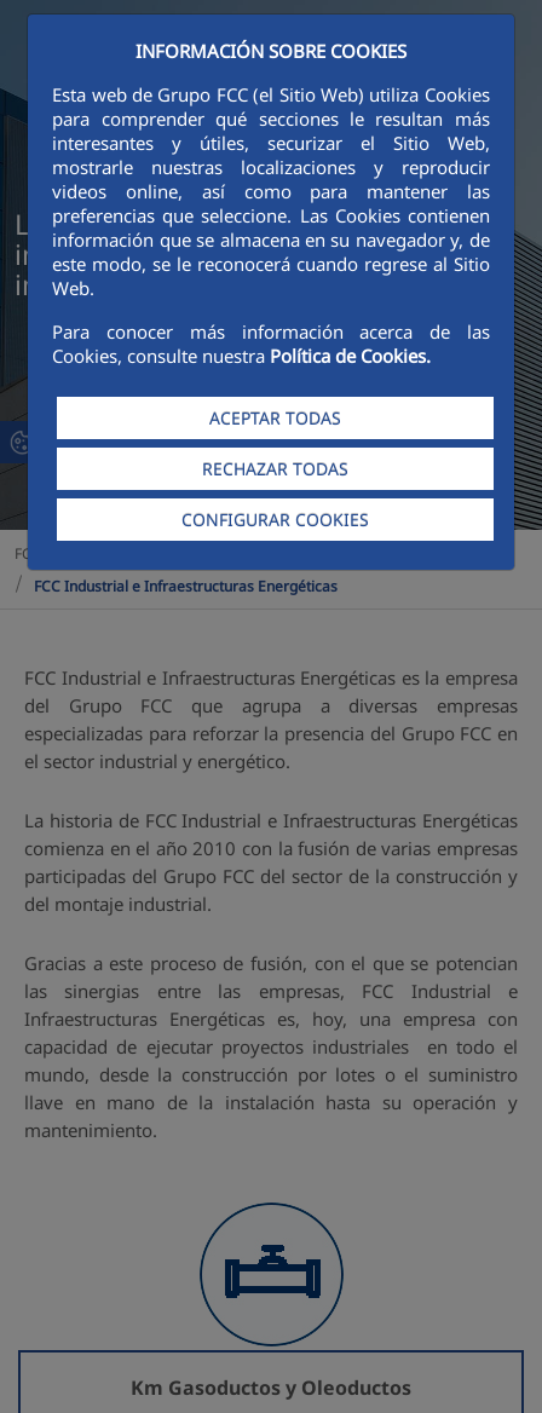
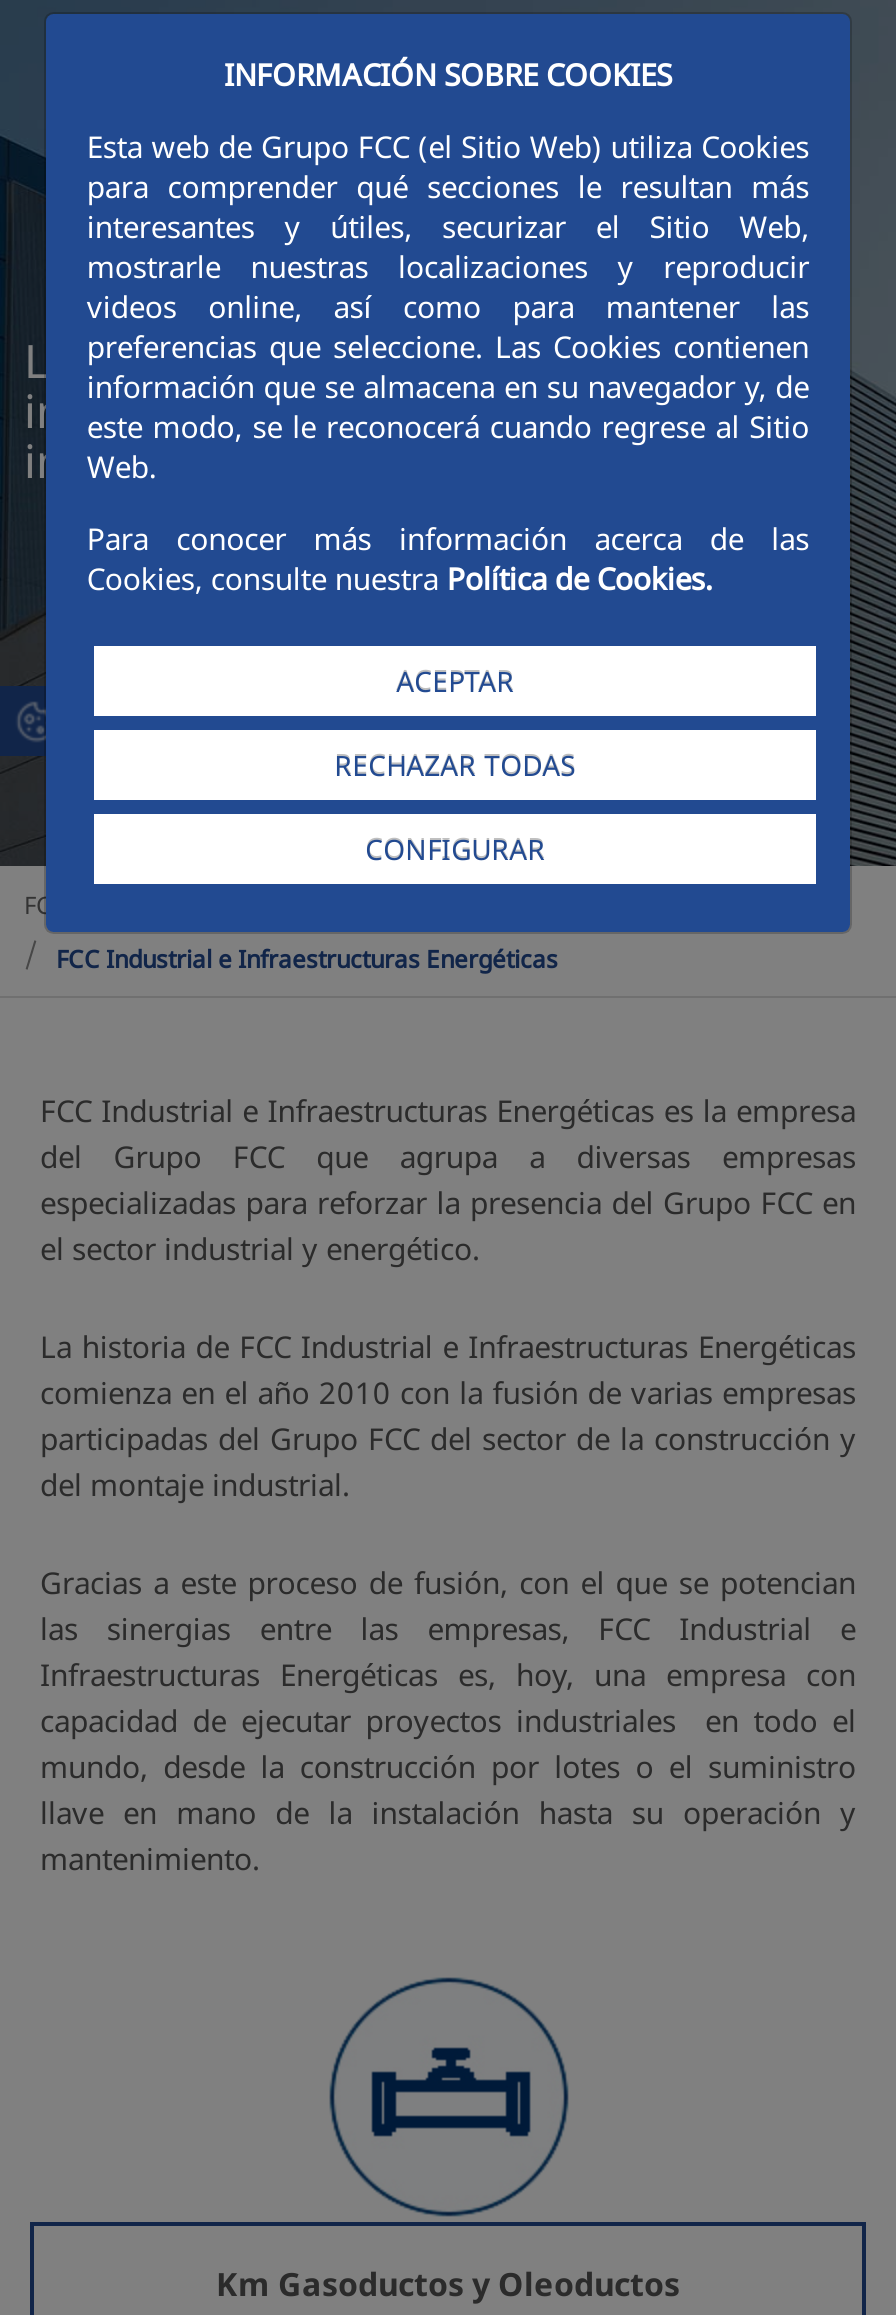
[209,406,341,429] ACEPTAR TODAS -> [396,662,514,700] ACEPTAR
[182,508,369,531] CONFIGURAR COOKIES -> [365,830,545,868] CONFIGURAR

